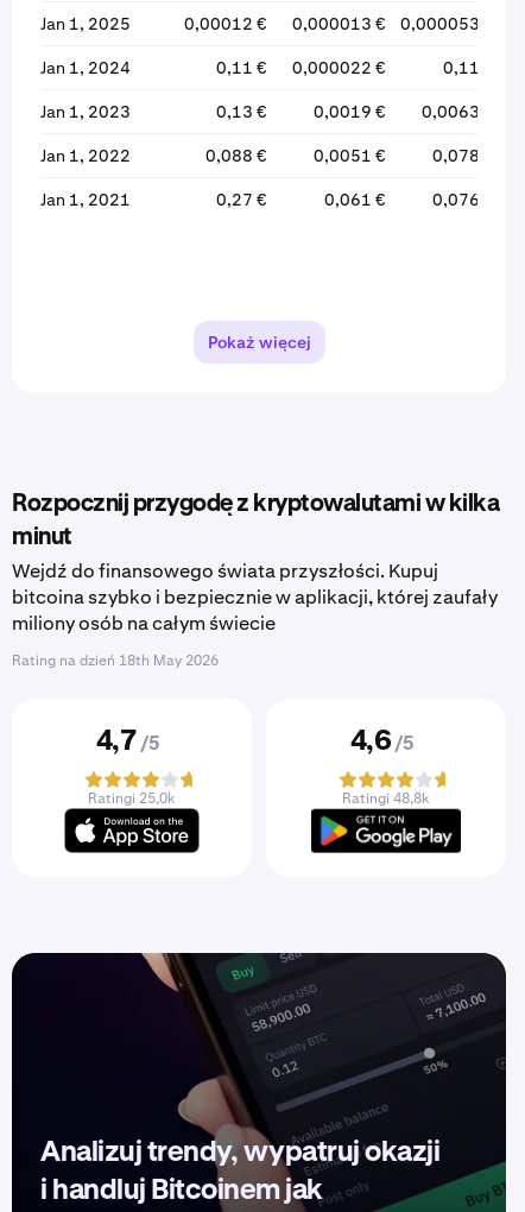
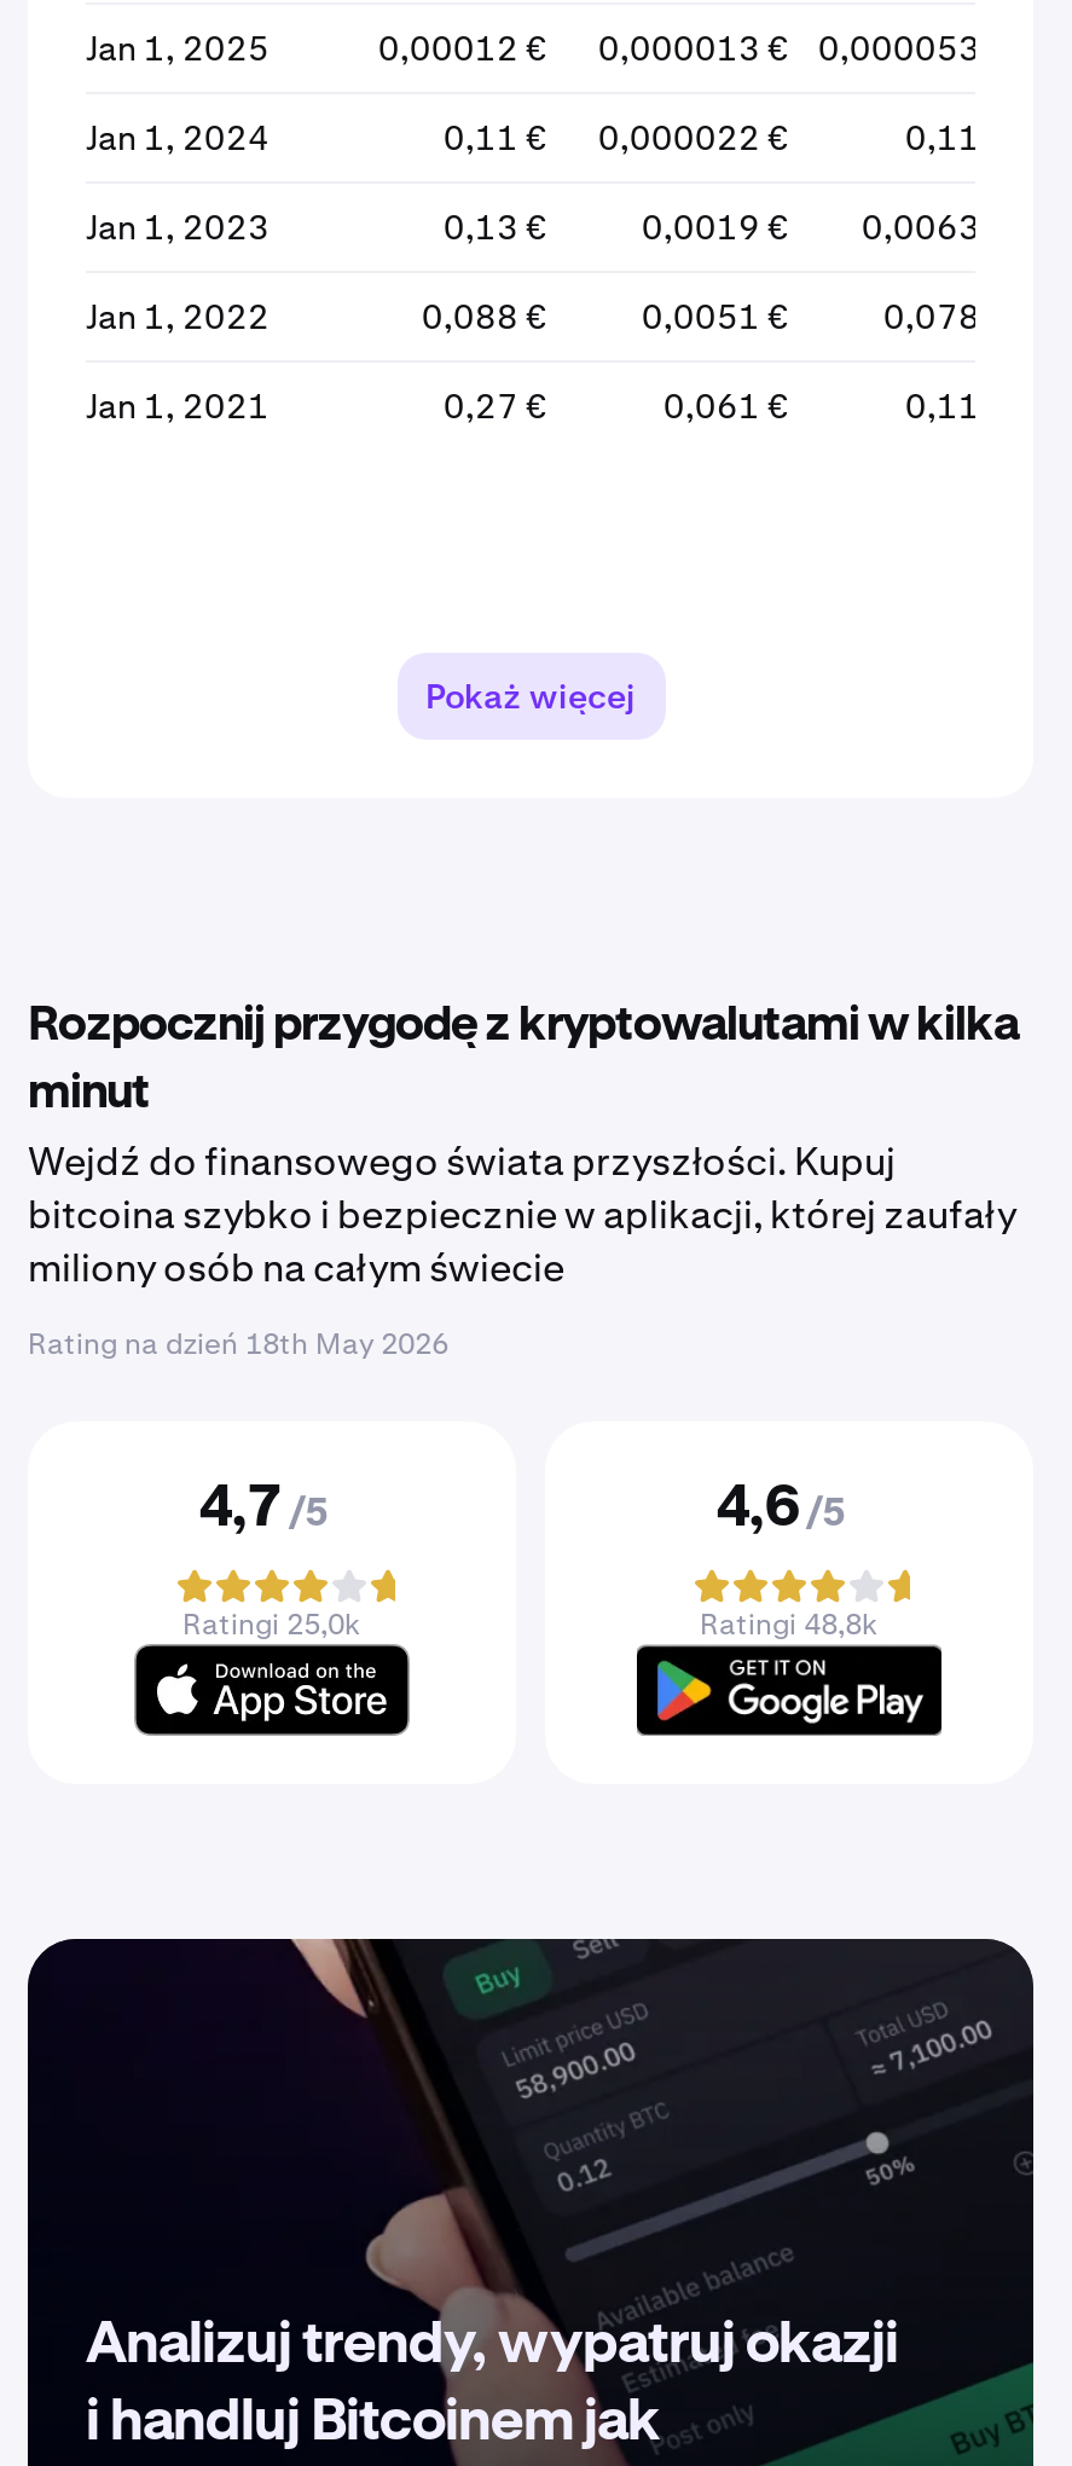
[432,189,494,210] 0,076 € -> [905,384,1009,428] 0,11 €

